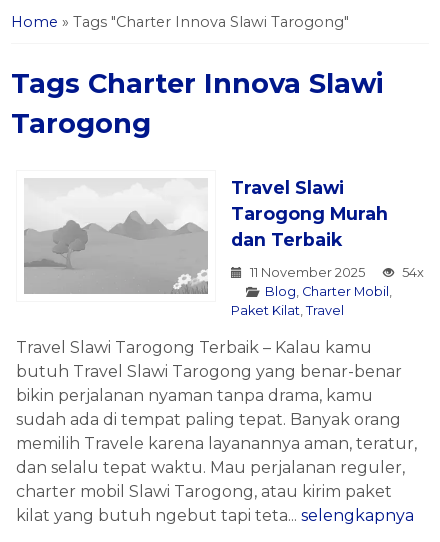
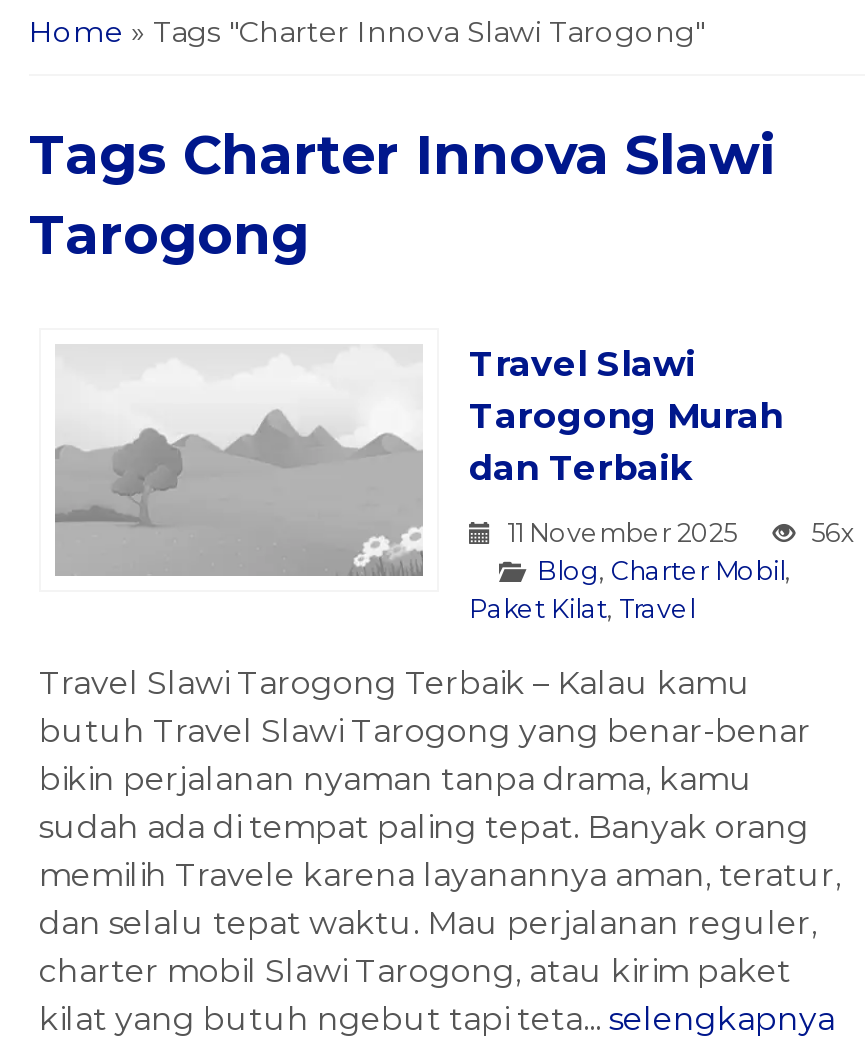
[399,265,424,280] 54x -> [805,518,855,548] 56x

